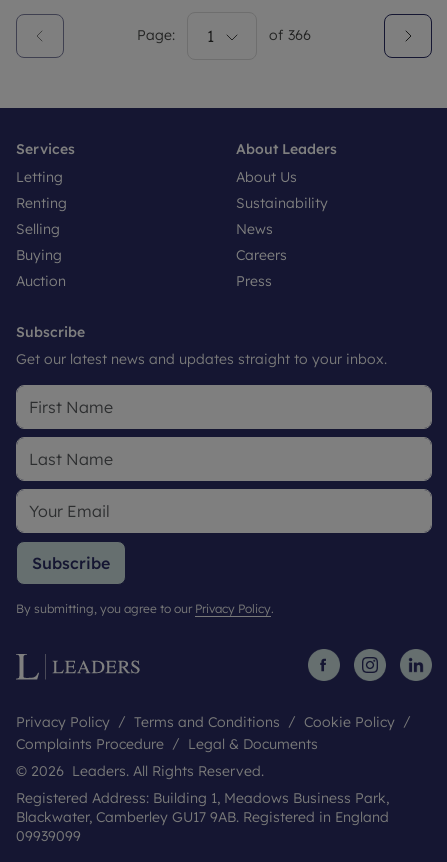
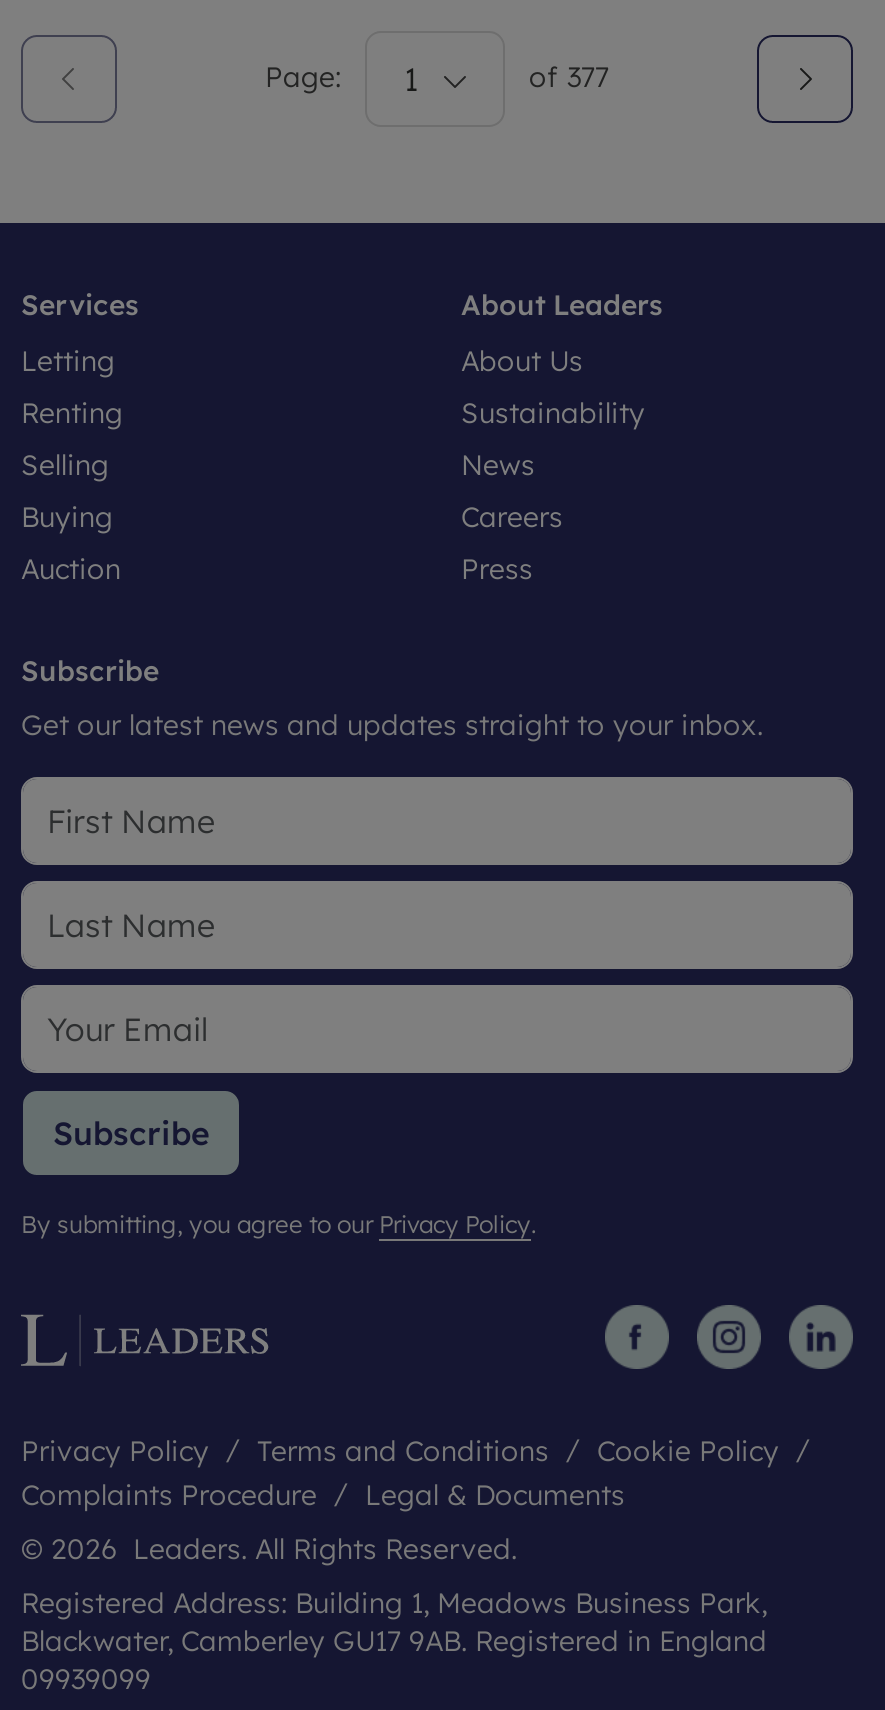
[269,26,311,44] of 366 -> [529,59,609,95] of 377

